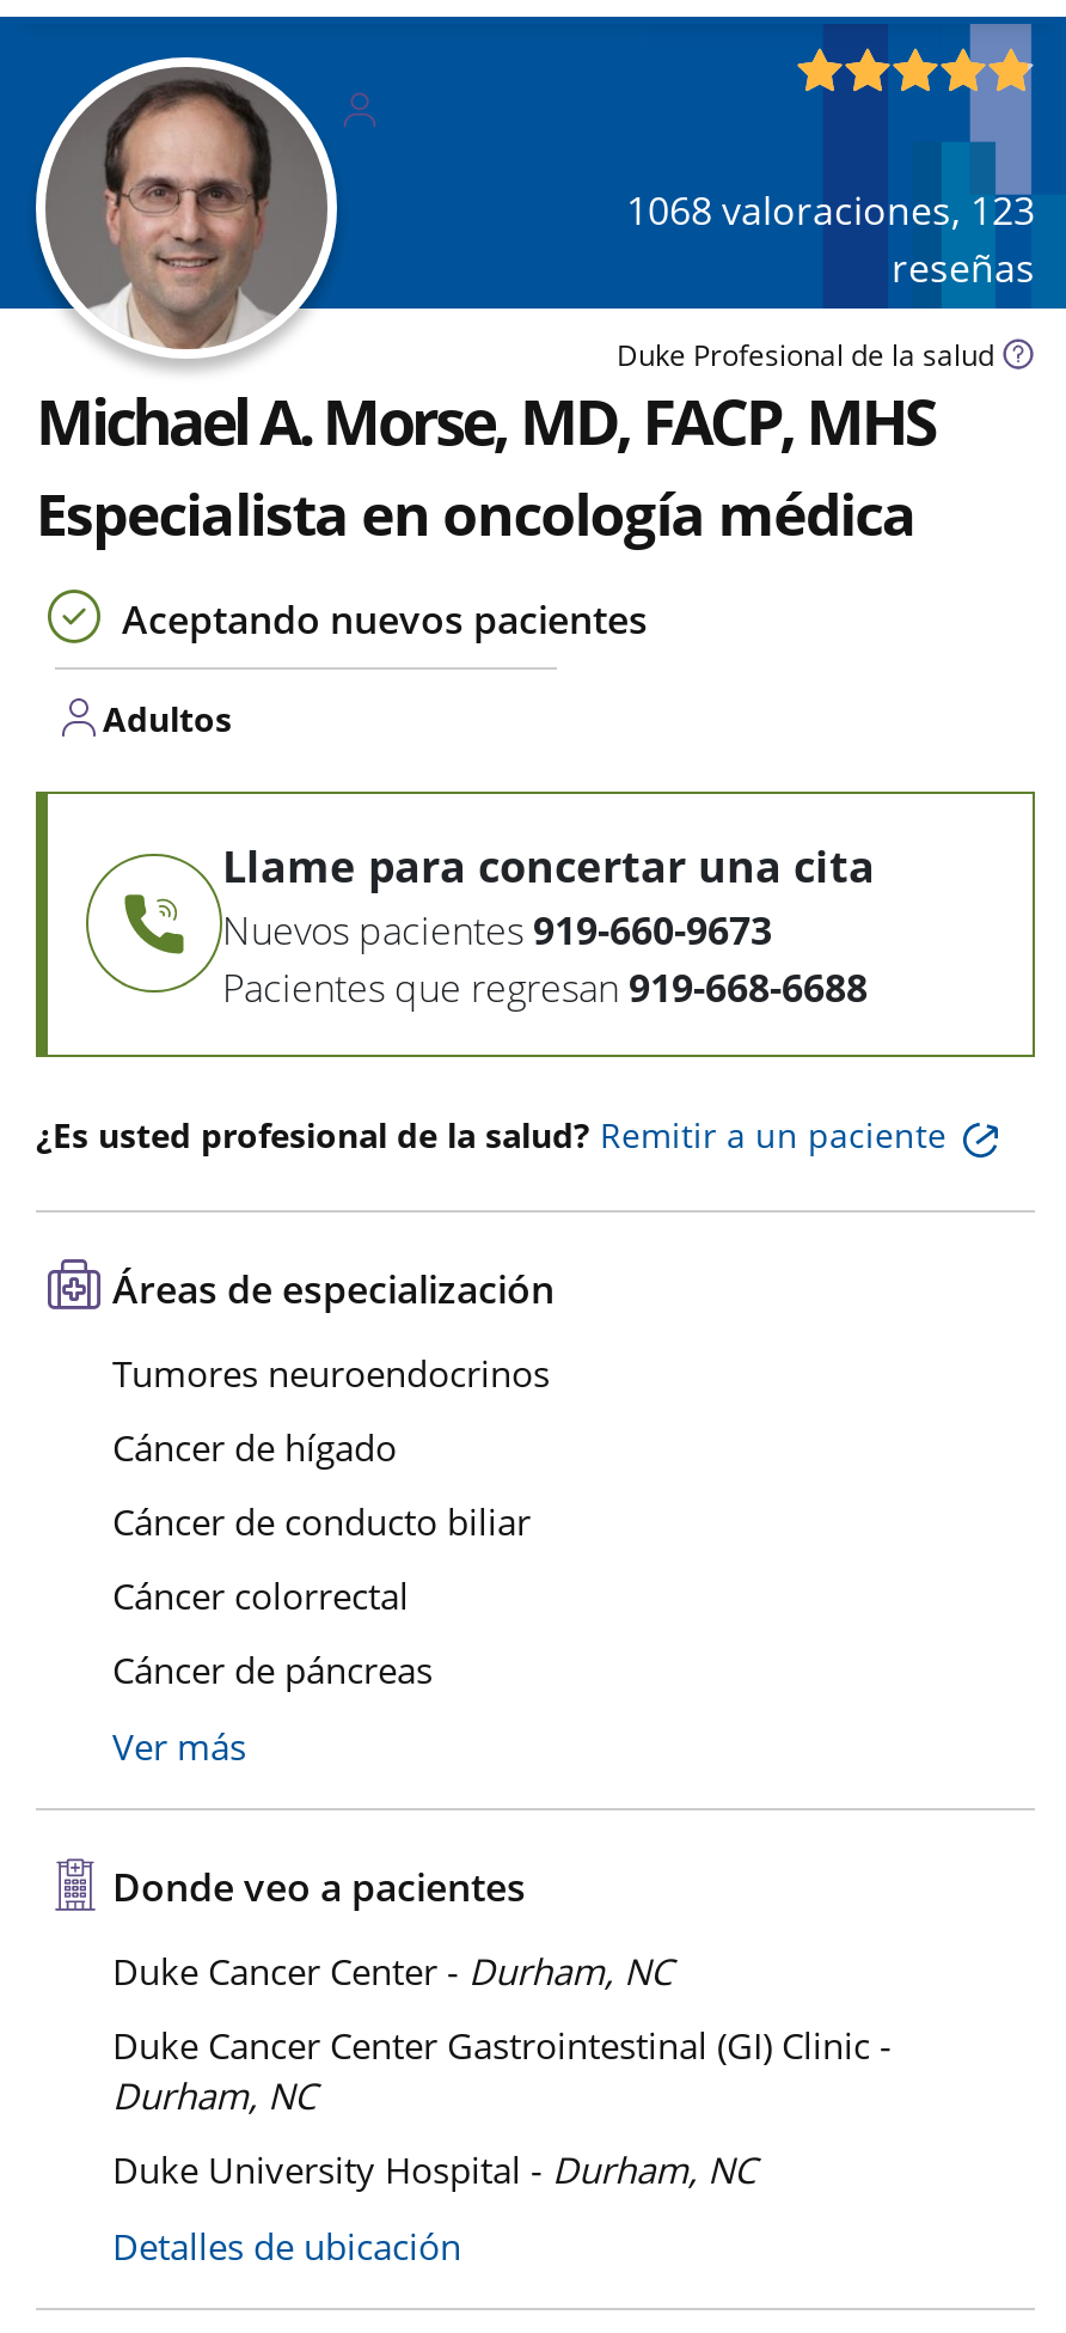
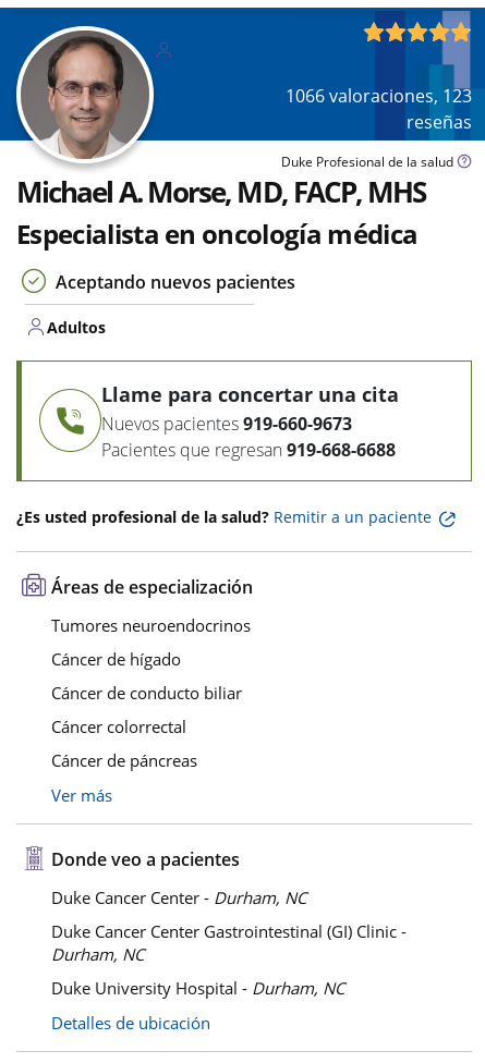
[626,184,1035,237] 1068 valoraciones, 123 -> [286,84,472,108] 1066 valoraciones, 123

